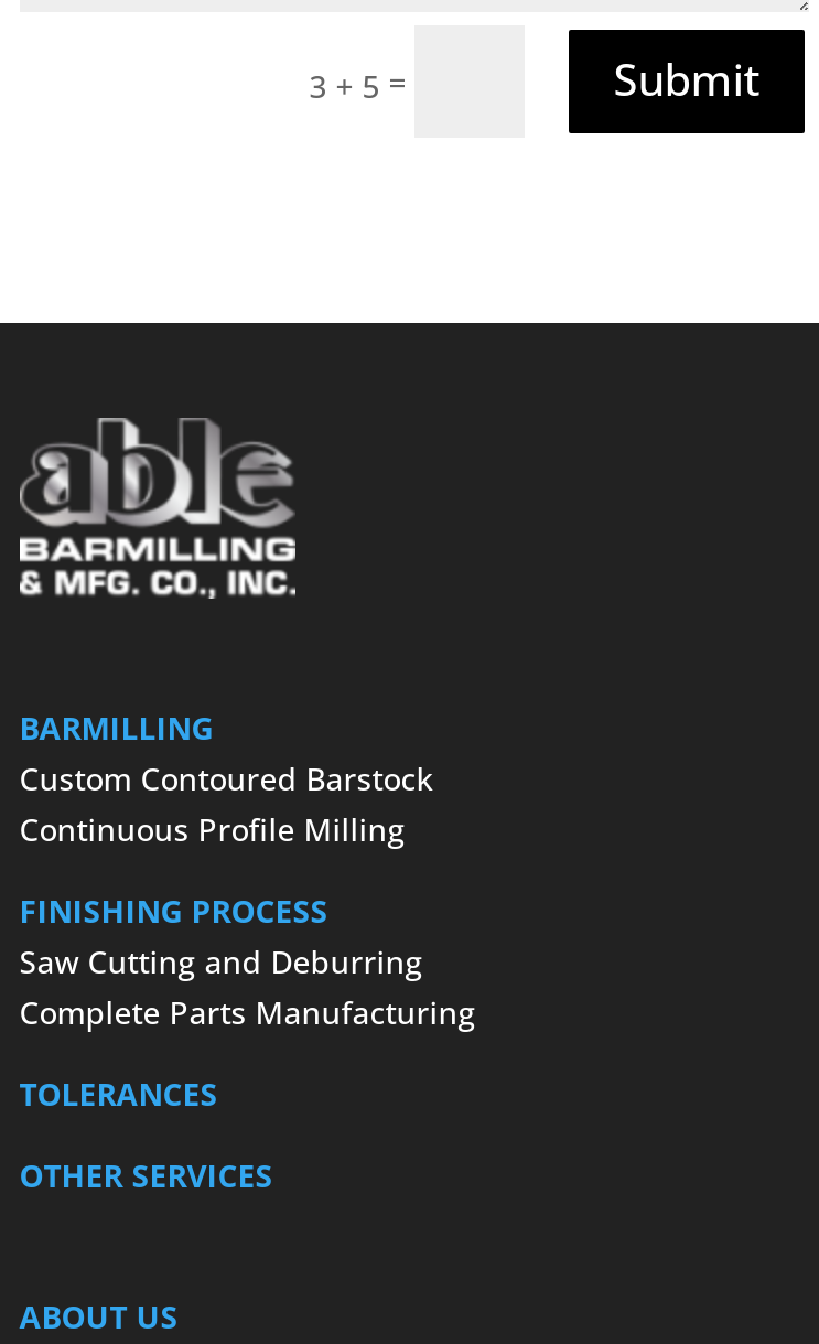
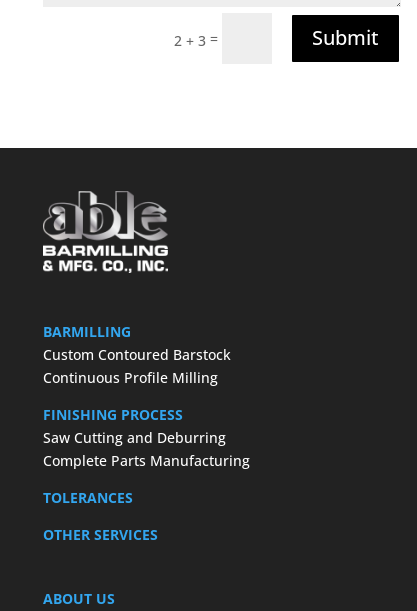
[309,60,415,106] 3 + 5 = -> [174,29,222,49] 2 + 3 =

